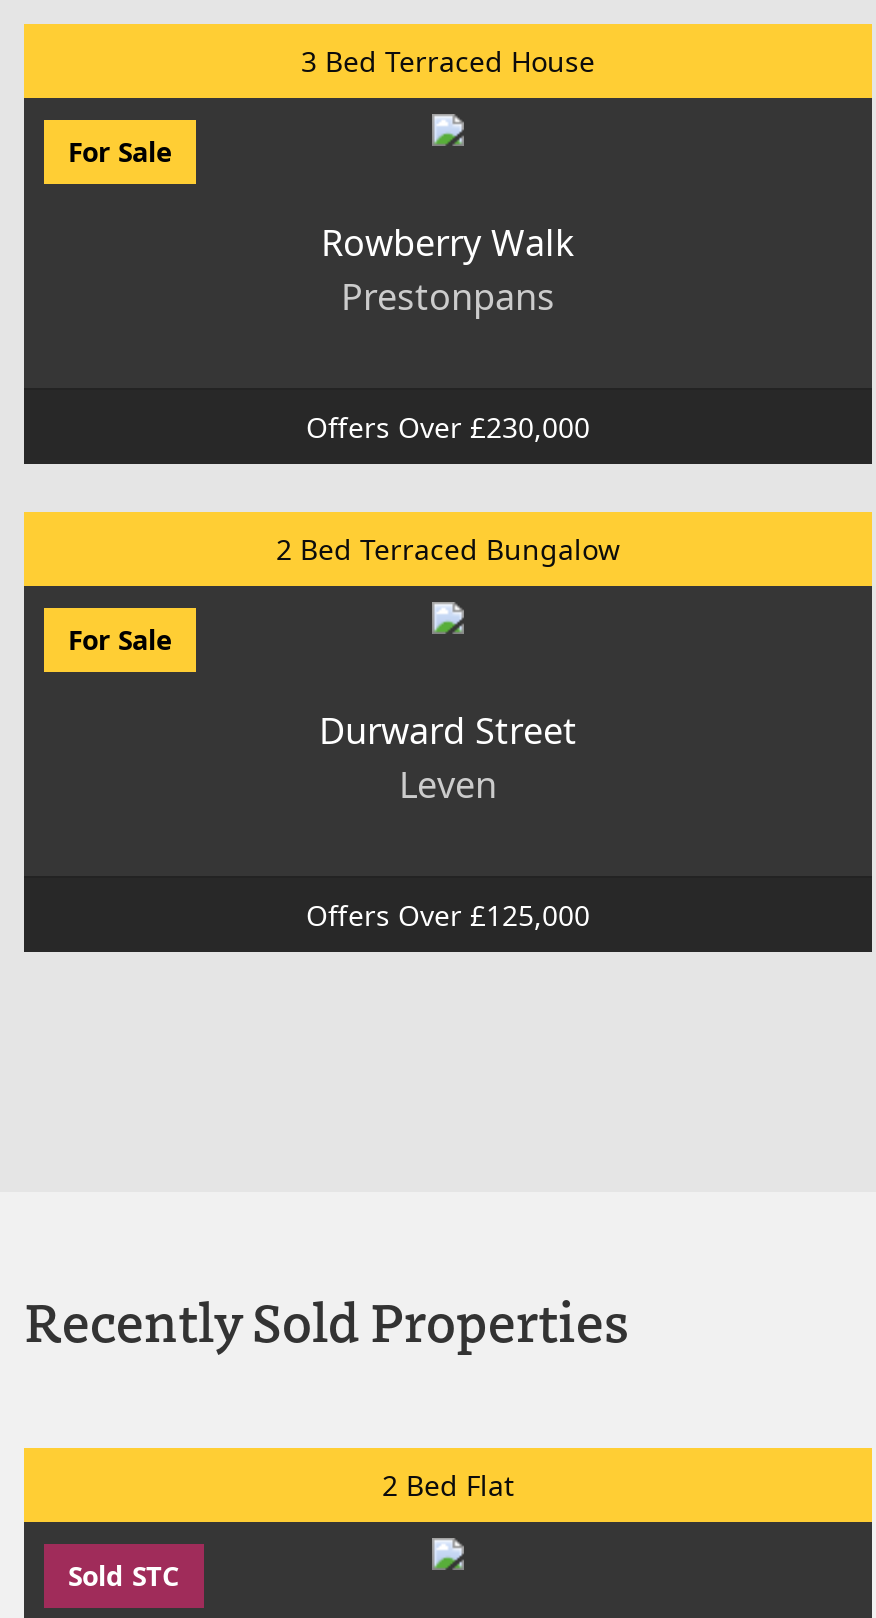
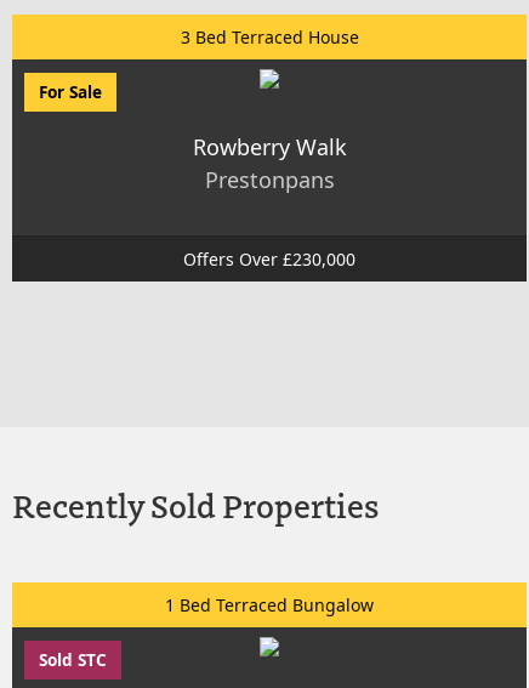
[68,531,620,935] 2 Bed Terraced Bungalow | For Sale | Durward Street | Leven | Offers Over £125,000 -> none
[382,1467,514,1505] 2 Bed Flat -> [165,594,374,617] 1 Bed Terraced Bungalow

